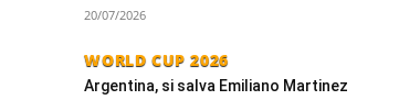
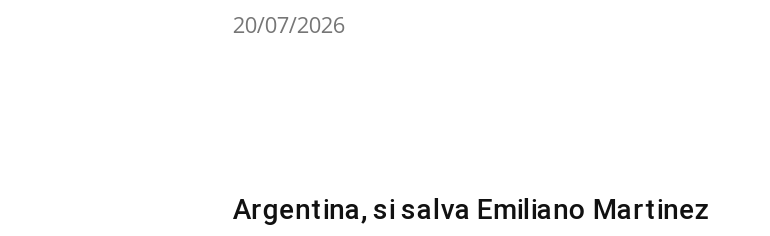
[84,49,229,70] WORLD CUP 2026 -> none

